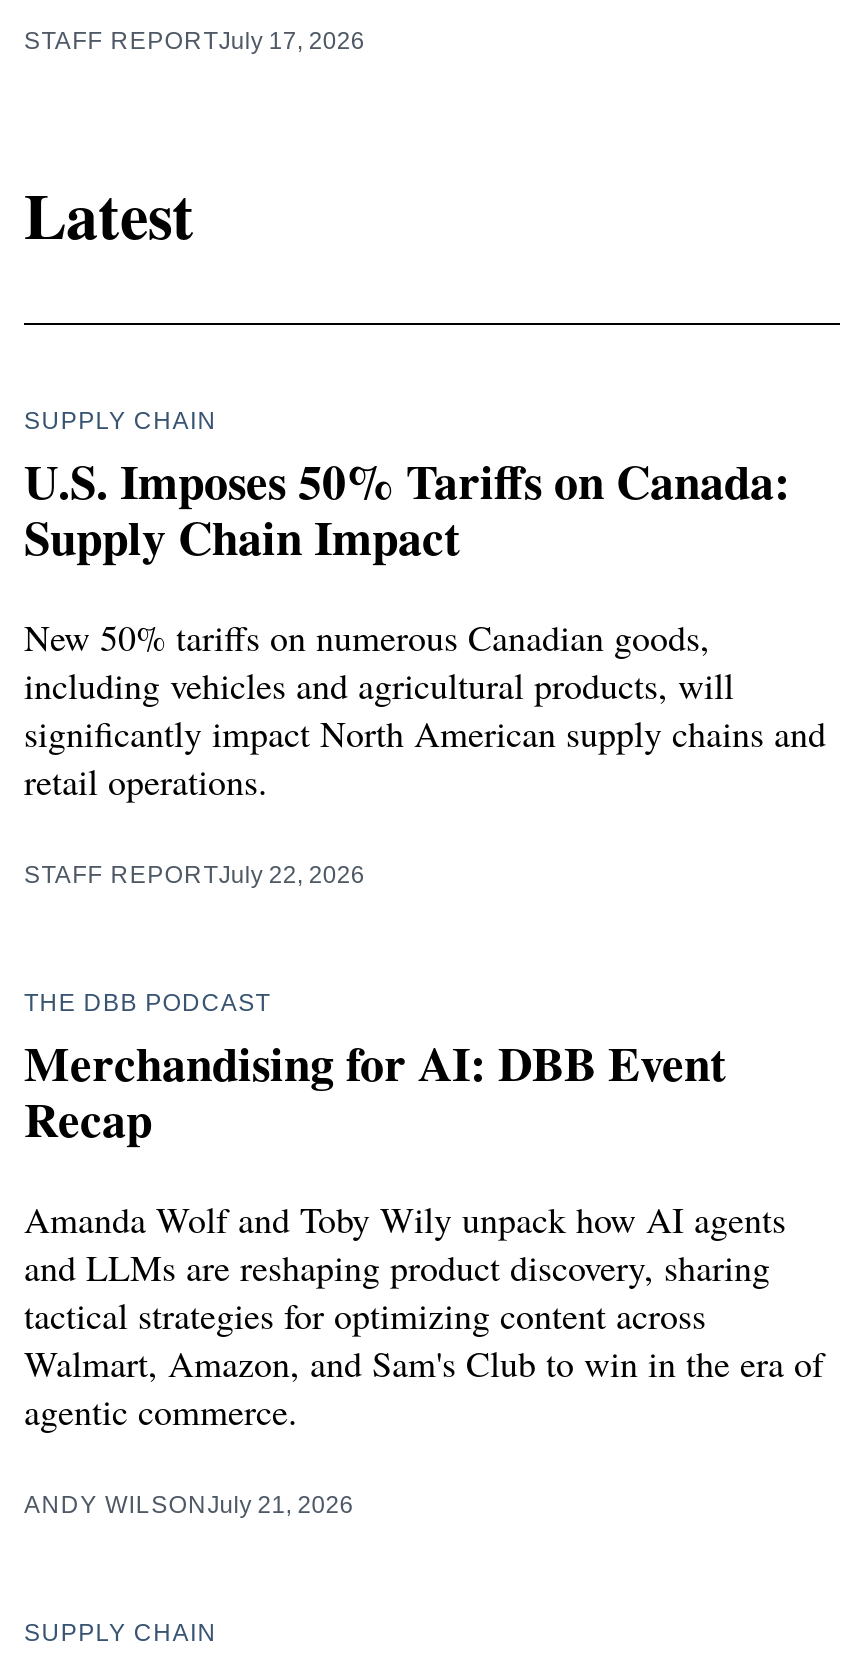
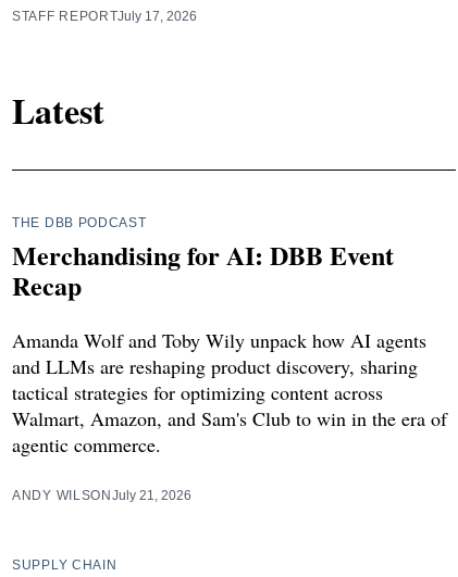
[24,408,826,890] SUPPLY CHAIN | U.S. Imposes 50% Tariffs on Canada: | Supply Chain Impact | New 50% tariffs on numerous Canadian goods, | including vehicles and agricultural products, will | significantly impact North American supply chains and | retail operations. | STAFF REPORTJuly 22, 2026 -> none

